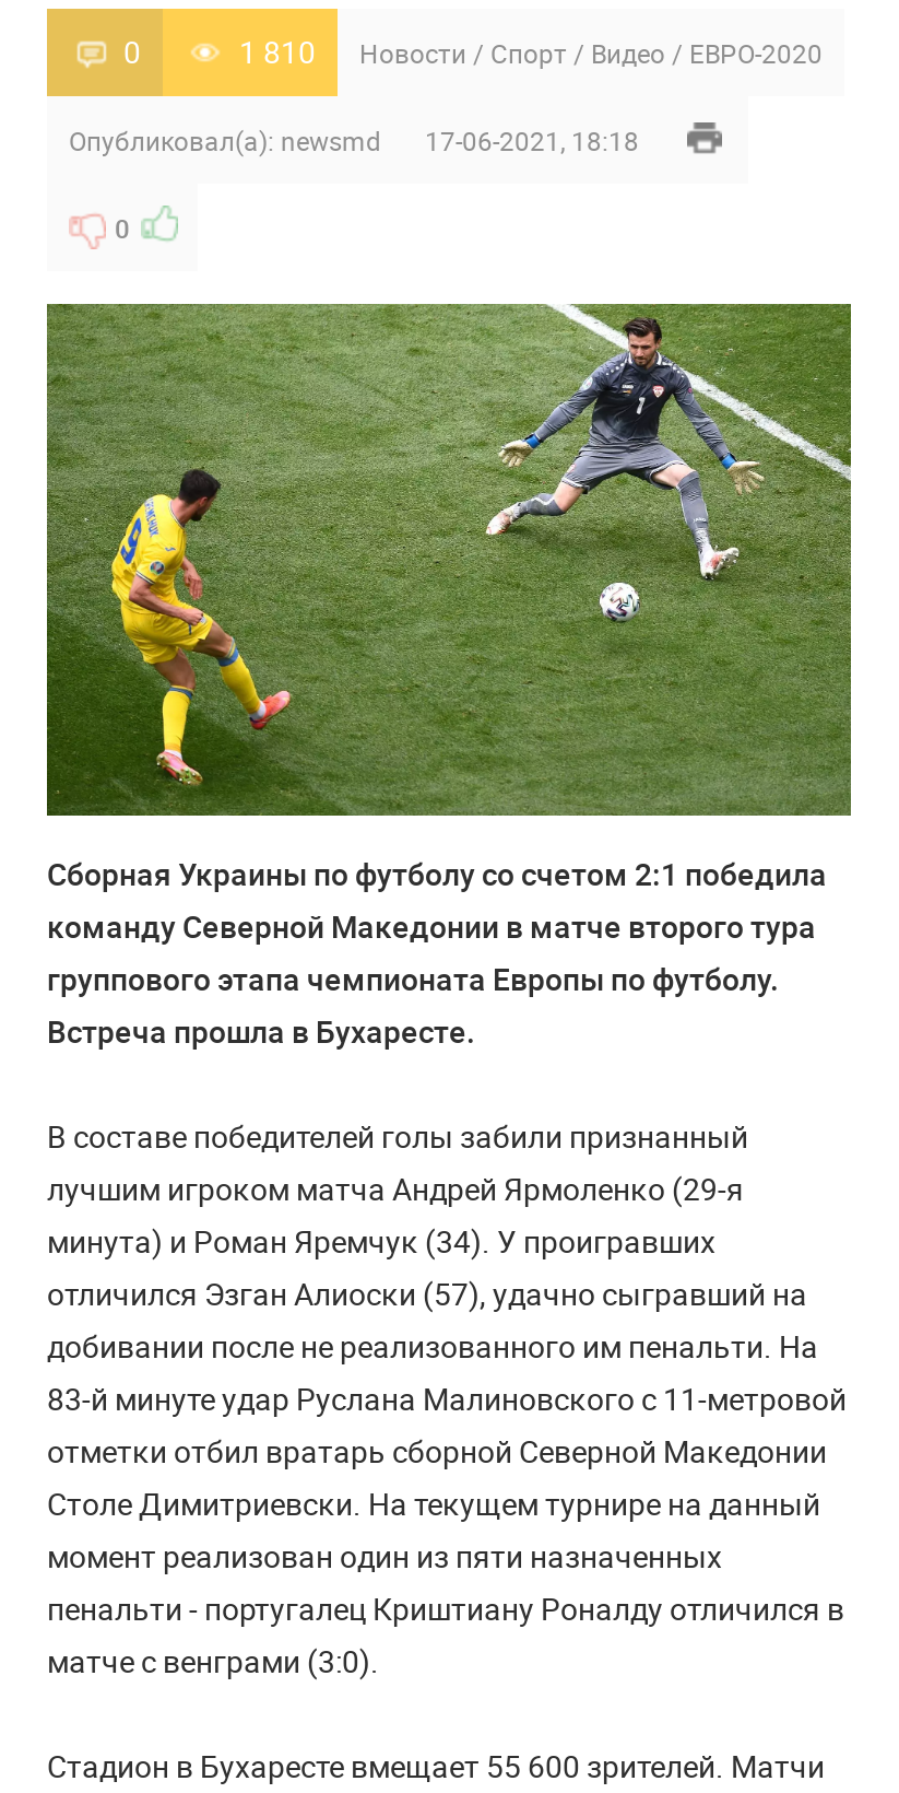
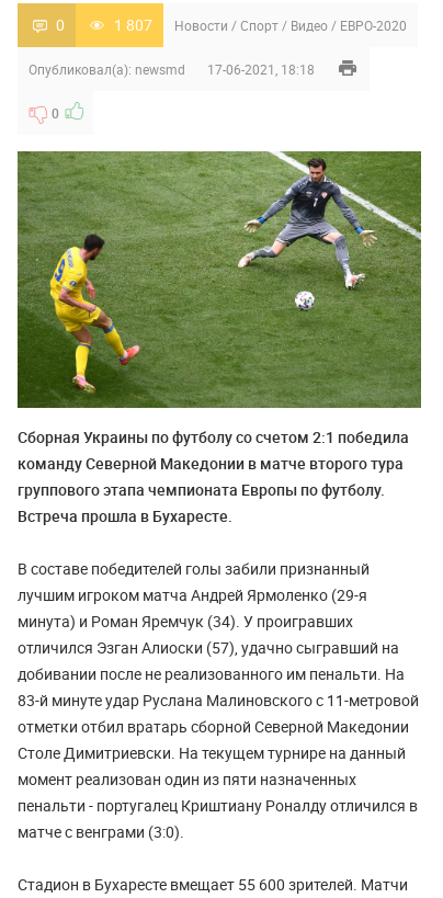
[239,31,823,72] 1 810 Новости / Спорт / Видео / ЕВРО-2020 -> [114,14,407,35] 1 807 Новости / Спорт / Видео / ЕВРО-2020

